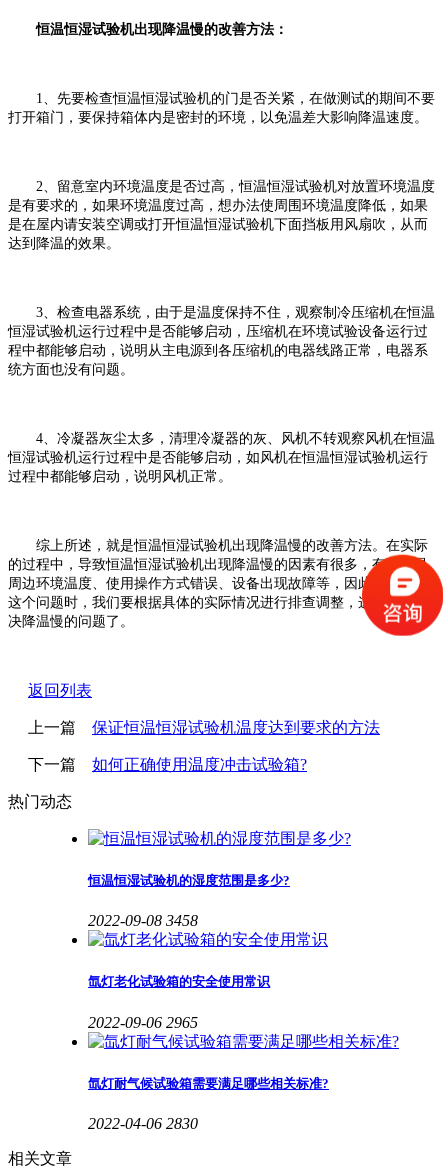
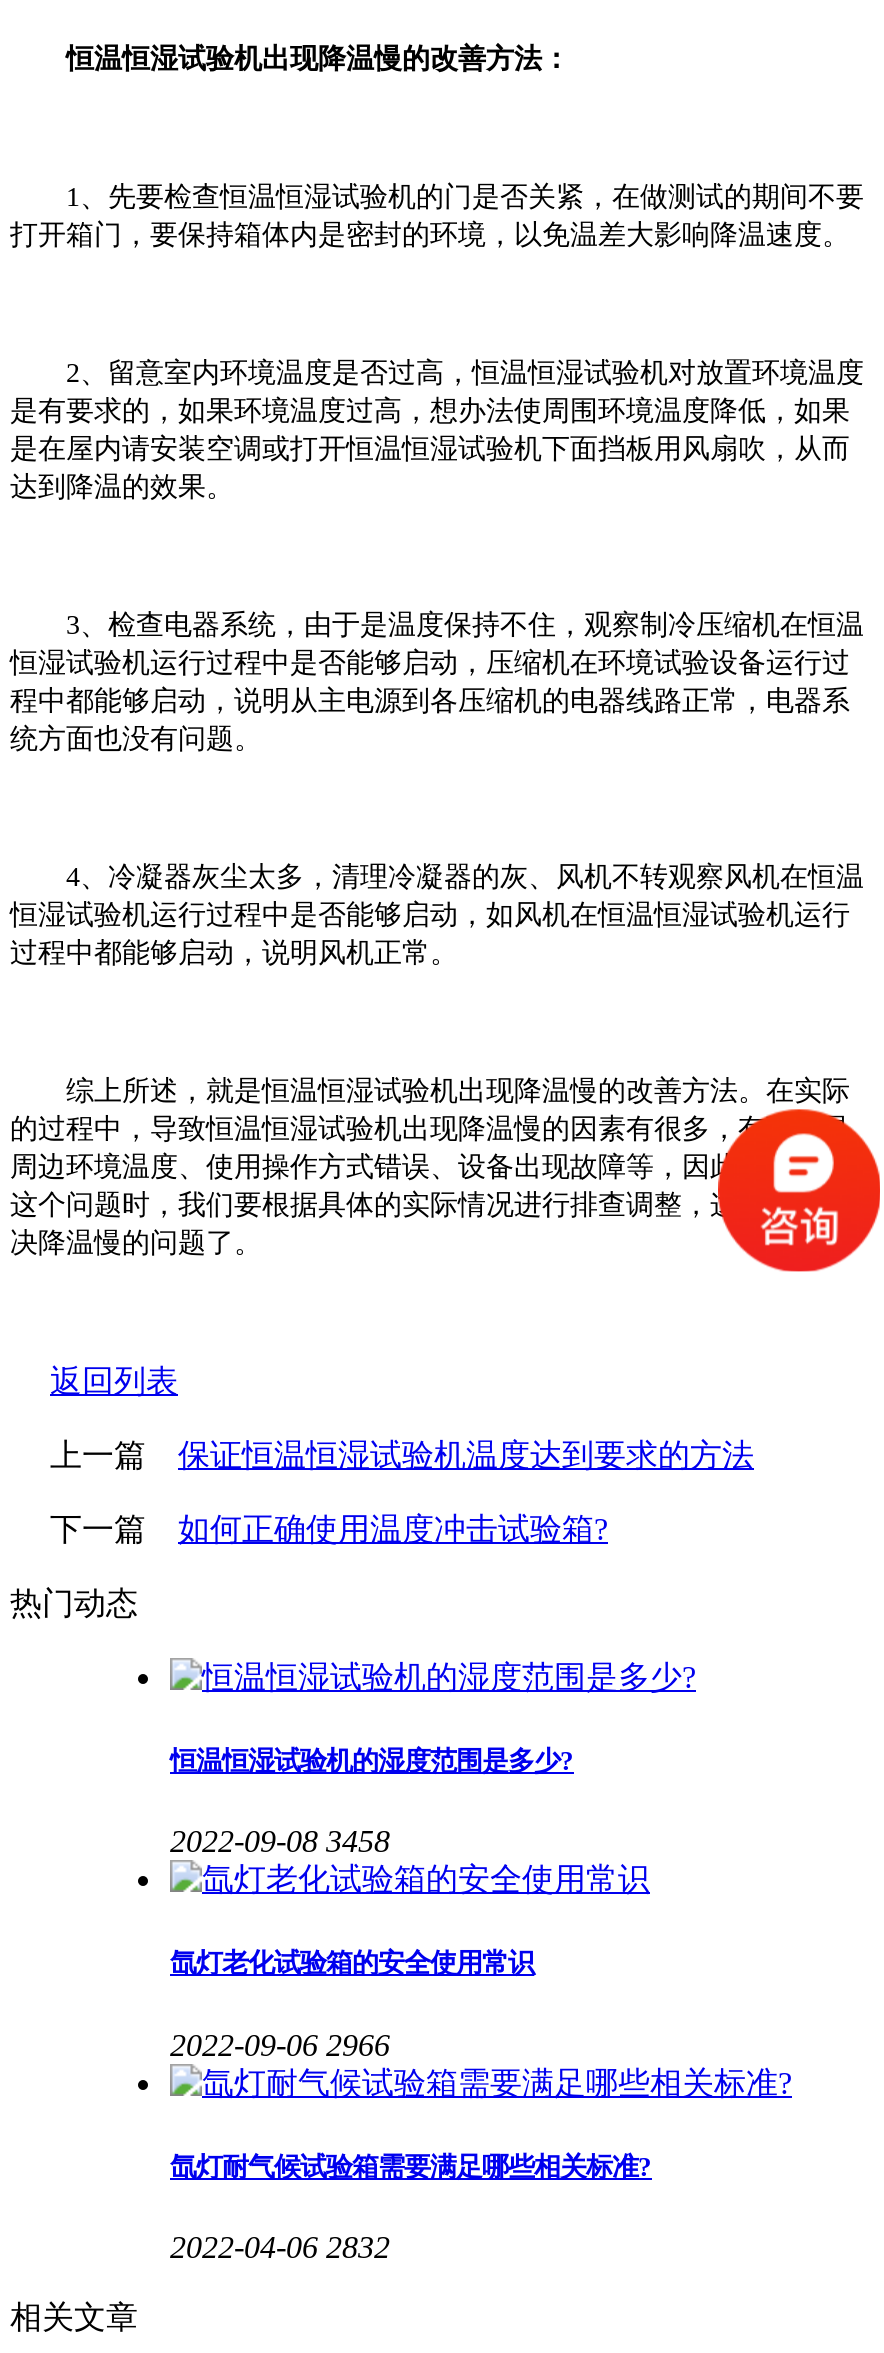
[88,1013,198,1030] 2022-09-06 2965 -> [170,2027,390,2061] 2022-09-06 2966
[88,1115,198,1132] 2022-04-06 2830 -> [170,2230,390,2264] 2022-04-06 2832

